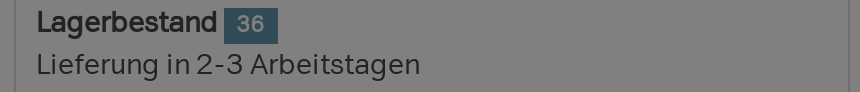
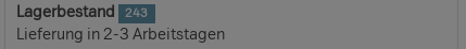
[36,6,265,40] Lagerbestand 36 -> [16,3,148,21] Lagerbestand 243

